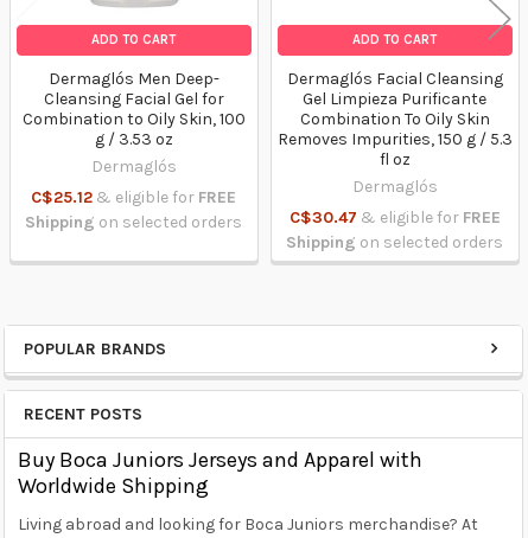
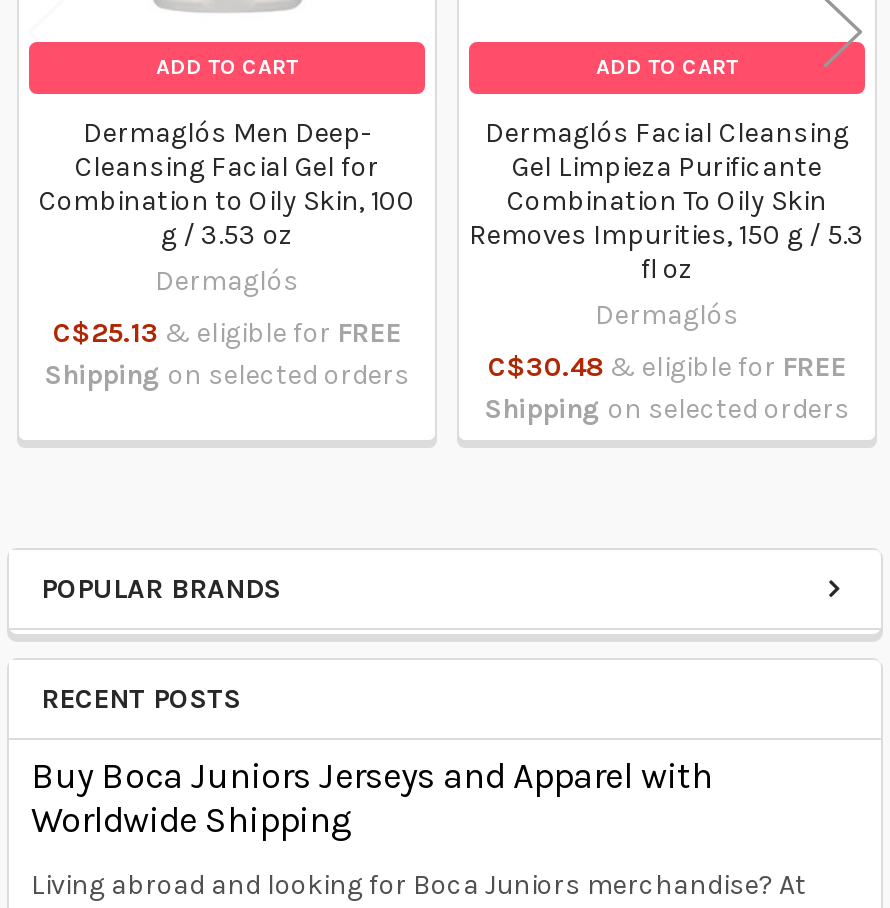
[31,187,237,207] C$25.12 & eligible for FREE -> [53,315,401,349] C$25.13 & eligible for FREE
[290,207,501,227] C$30.47 & eligible for FREE -> [488,349,846,383] C$30.48 & eligible for FREE

